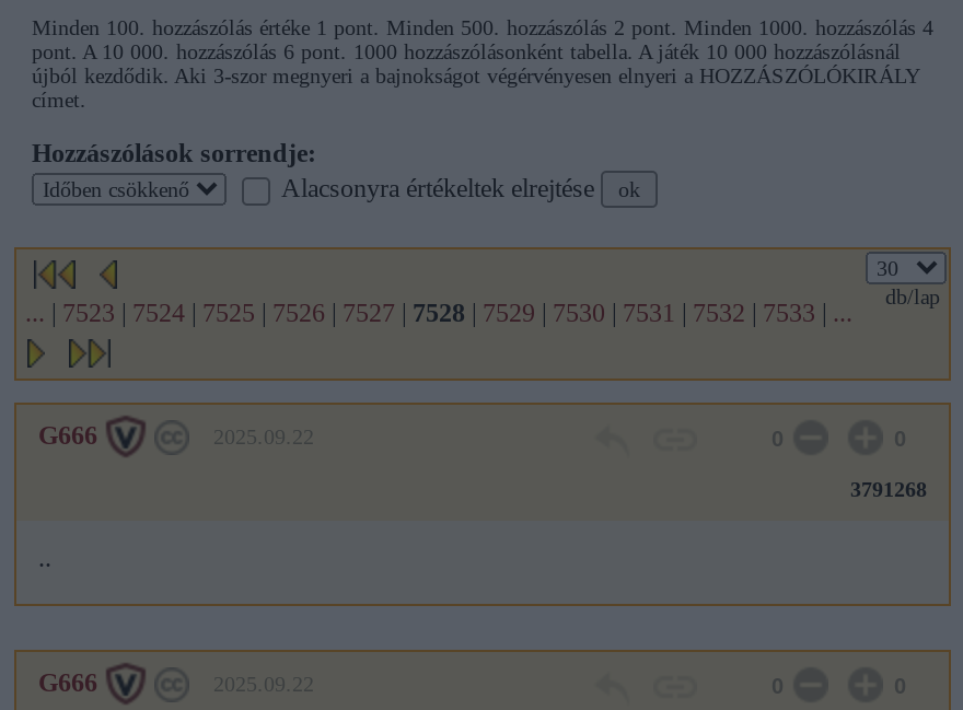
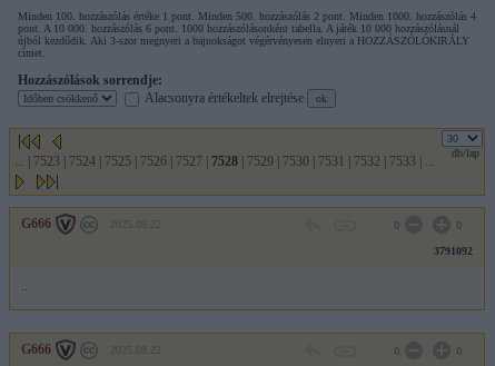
[850,477,927,501] 3791268 -> [434,245,473,257] 3791092

